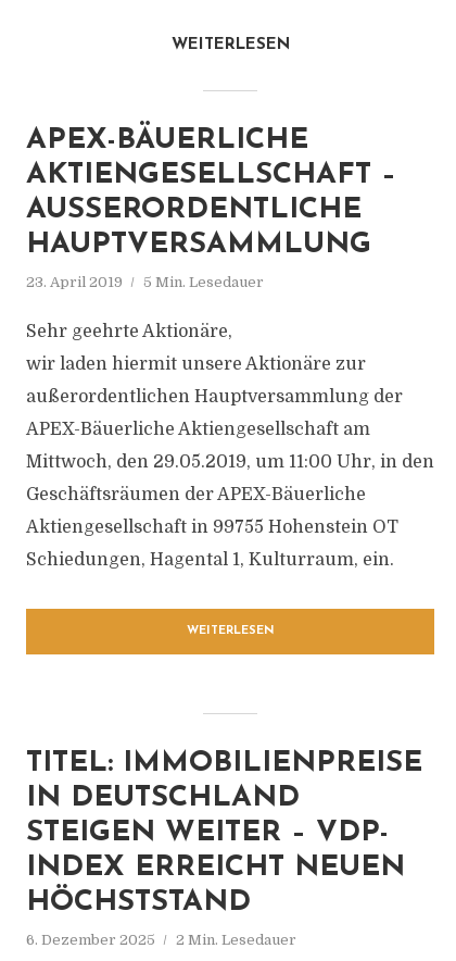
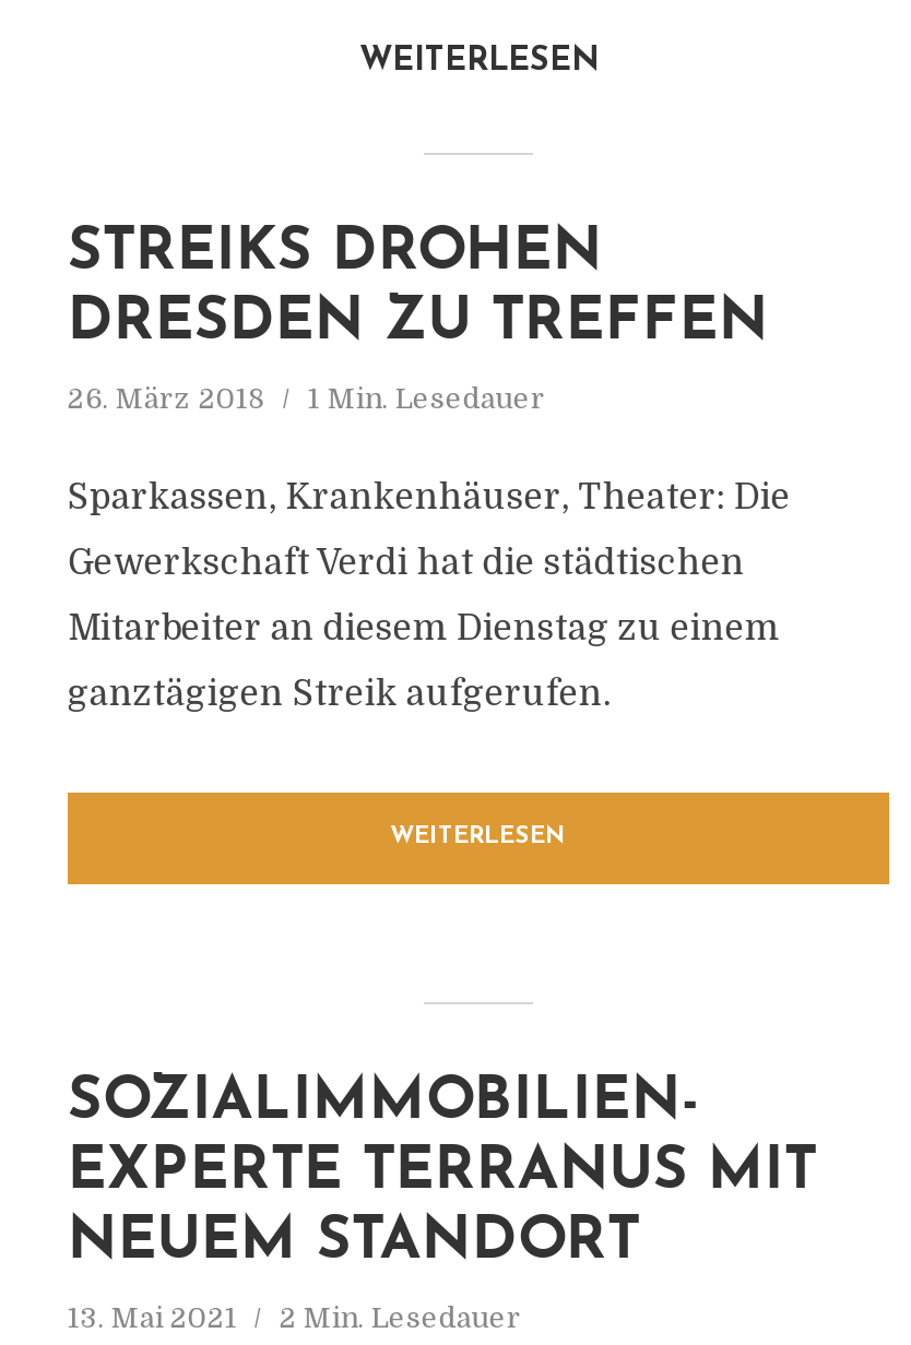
[26,126,434,570] APEX-BÄUERLICHE | AKTIENGESELLSCHAFT – | AUSSERORDENTLICHE H | AUPTVERSAMMLUNG | 23. April 2019 | 5 Min. Lesedauer | Sehr geehrte Aktionäre, | wir laden hiermit unsere Aktionäre zur | außerordentlichen Hauptversammlung der | APEX-Bäuerliche Aktiengesellschaft am | Mittwoch, den 29.05.2019, um 11:00 Uhr, in den | Geschäftsräumen der APEX-Bäuerliche | Aktiengesellschaft in 99755 Hohenstein OT | Schiedungen, Hagental 1, Kulturraum, ein. -> [67,225,790,714] STREIKS DROHEN | DRESDEN ZU TREFFEN | 26. März 2018 | 1 Min. Lesedauer | Sparkassen, Krankenhäuser, Theater: Die | Gewerkschaft Verdi hat die städtischen | Mitarbeiter an diesem Dienstag zu einem | ganztägigen Streik aufgerufen.
[26,749,422,918] TITEL: IMMOBILIENPREISE | IN DEUTSCHLAND | STEIGEN WEITER – VDP- | INDEX ERREICHT NEUEN | HÖCHSTSTAND -> [67,1074,817,1273] SOZIALIMMOBILIEN- | EXPERTE TERRANUS MIT | NEUEM STANDORT
[26,932,296,948] 6. Dezember 2025 2 Min. Lesedauer -> [67,1301,522,1334] 13. Mai 2021 2 Min. Lesedauer

